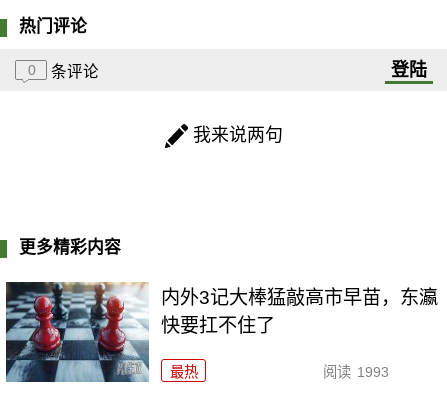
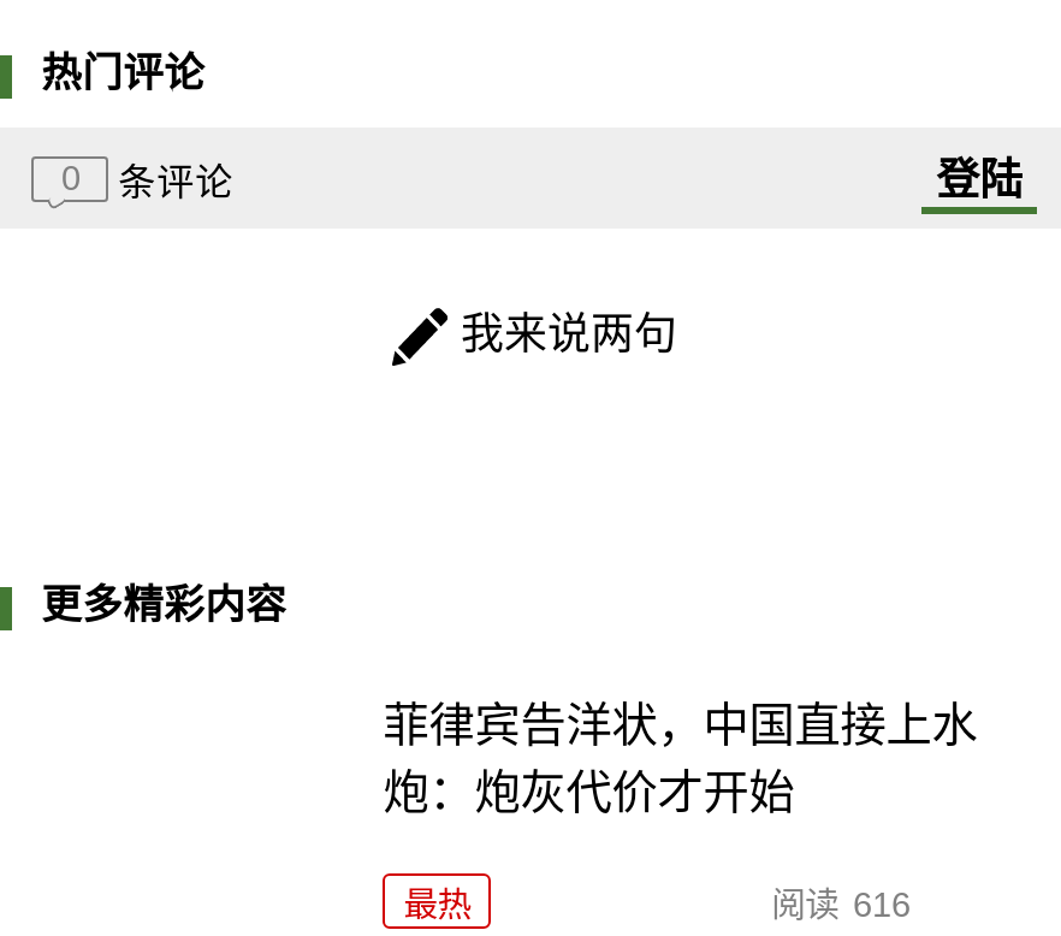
[5,281,150,383] [image] -> none
[161,287,438,336] 内外3记大棒猛敲高市早苗，东瀛 | 快要扛不住了 -> [383,700,978,818] 菲律宾告洋状，中国直接上水 | 炮：炮灰代价才开始
[323,364,388,380] 阅读 1993 -> [771,885,911,924] 阅读 616

